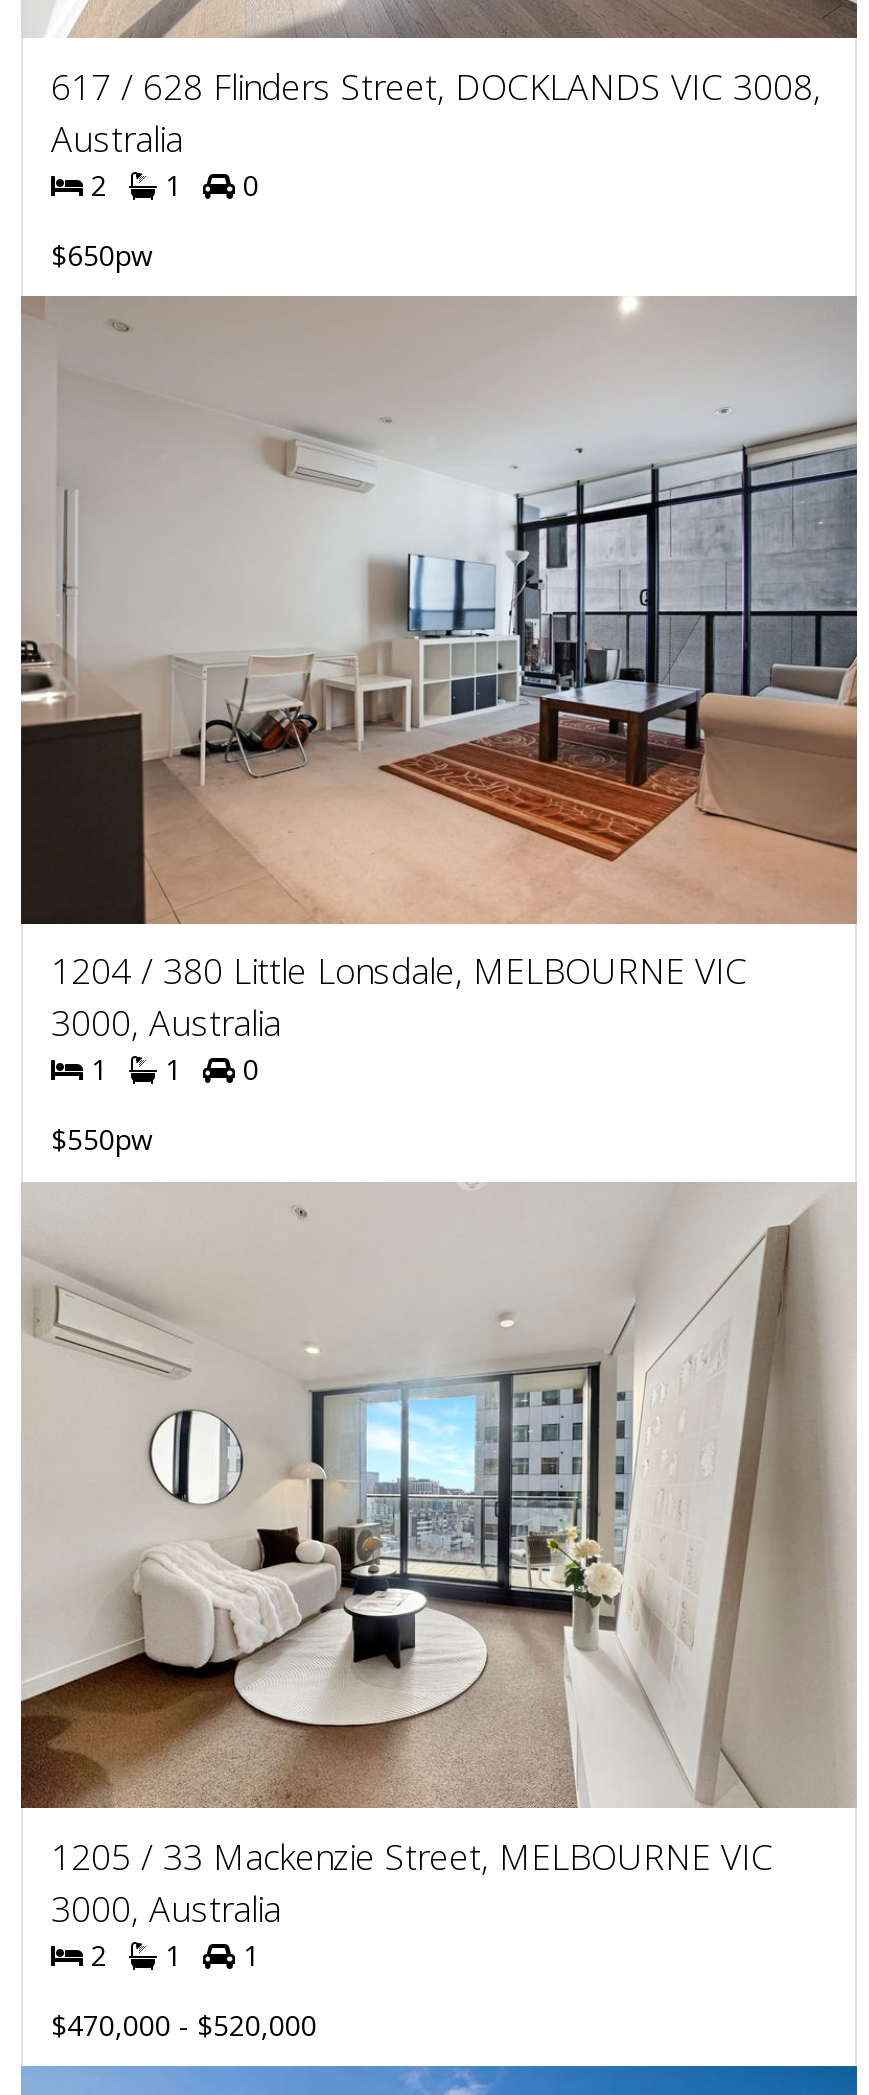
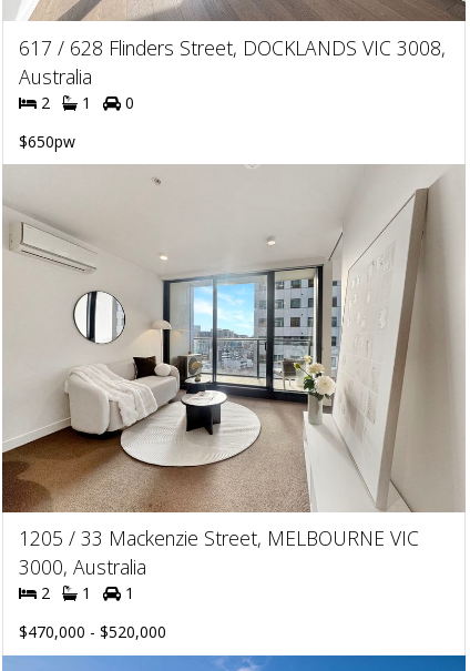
[19,296,857,1158] [image] | 1204 / 380 Little Lonsdale, MELBOURNE VIC | 3000, Australia | 1 | 1 | 0 | $550pw -> none

